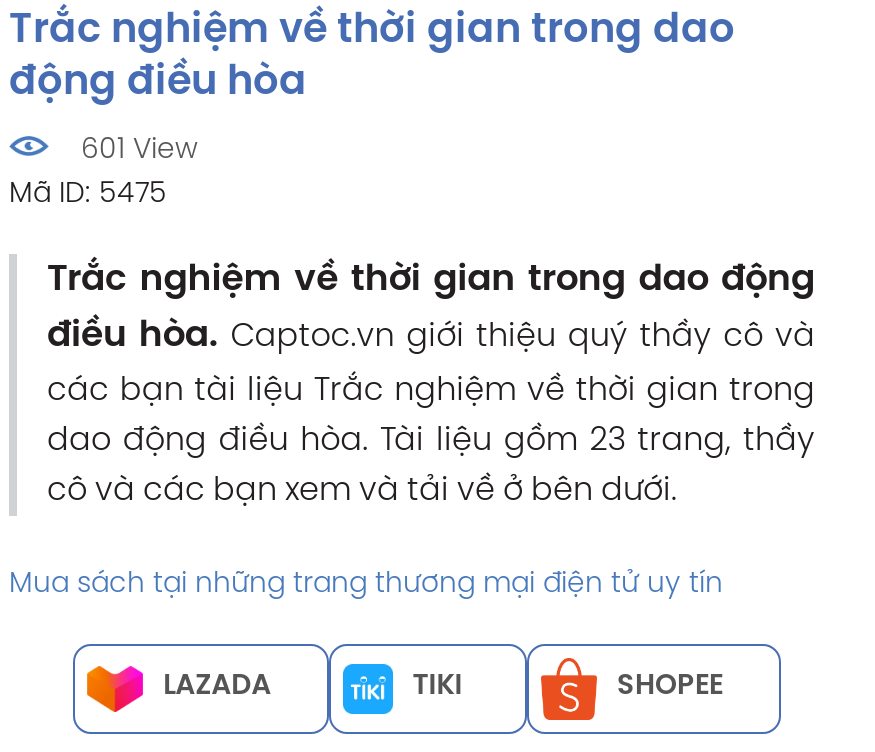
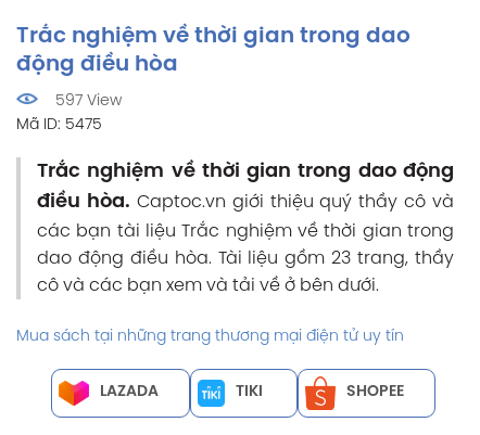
[81,135,197,165] 601 View -> [55,93,122,109] 597 View

